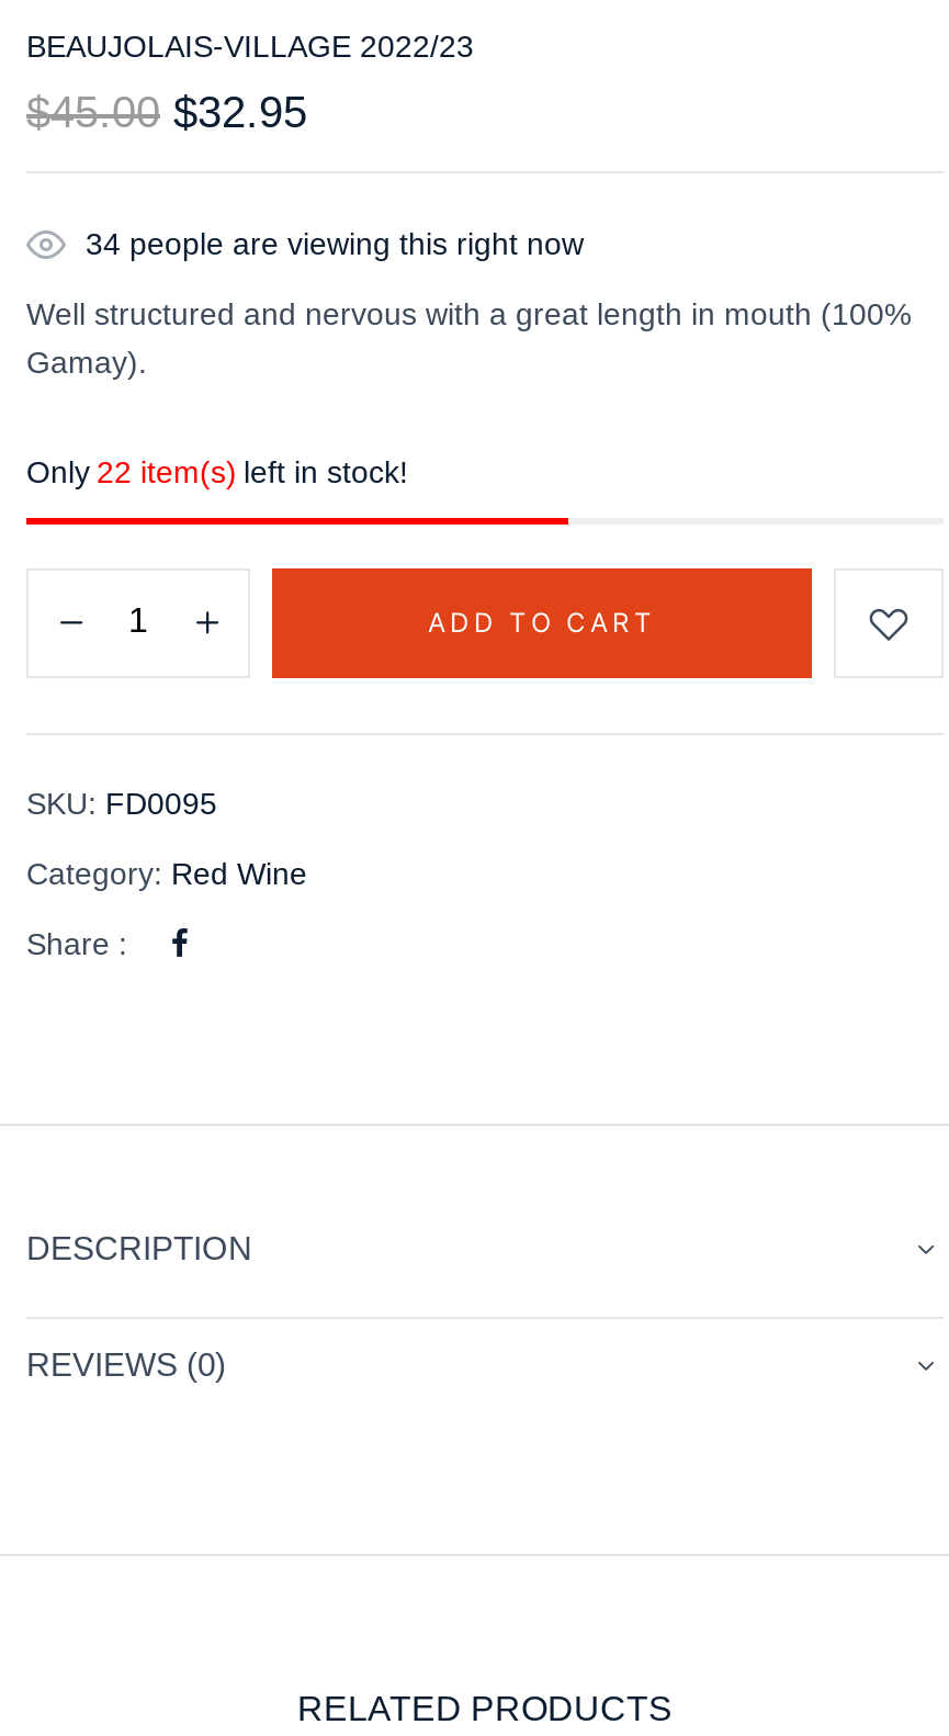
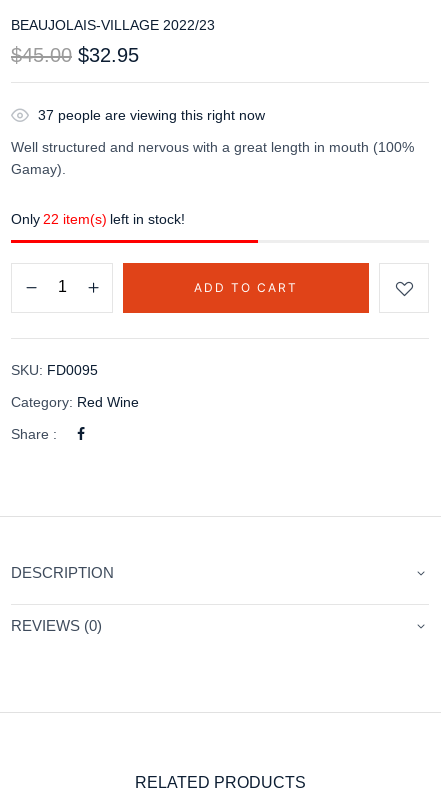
[86,225,584,260] 34 people are viewing this right now -> [38,107,265,123] 37 people are viewing this right now

